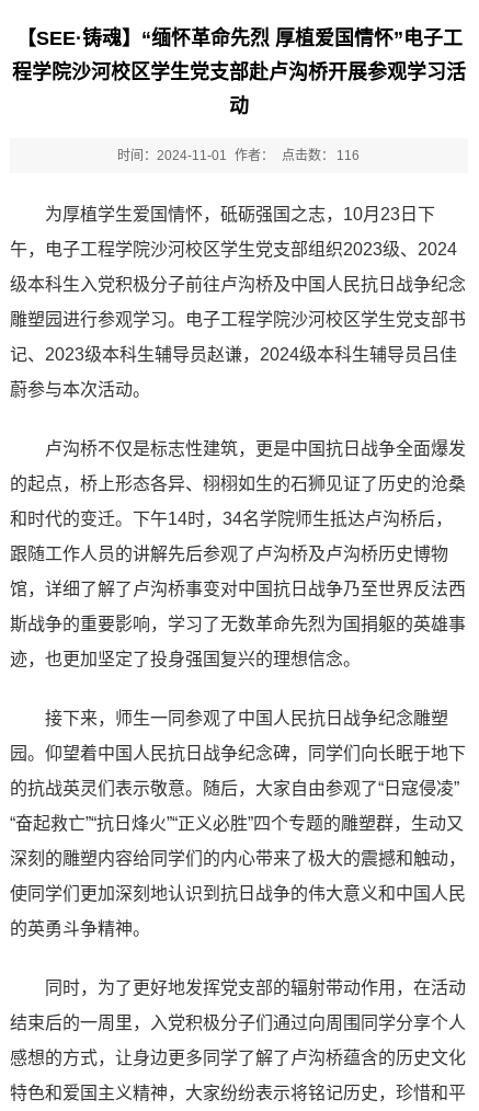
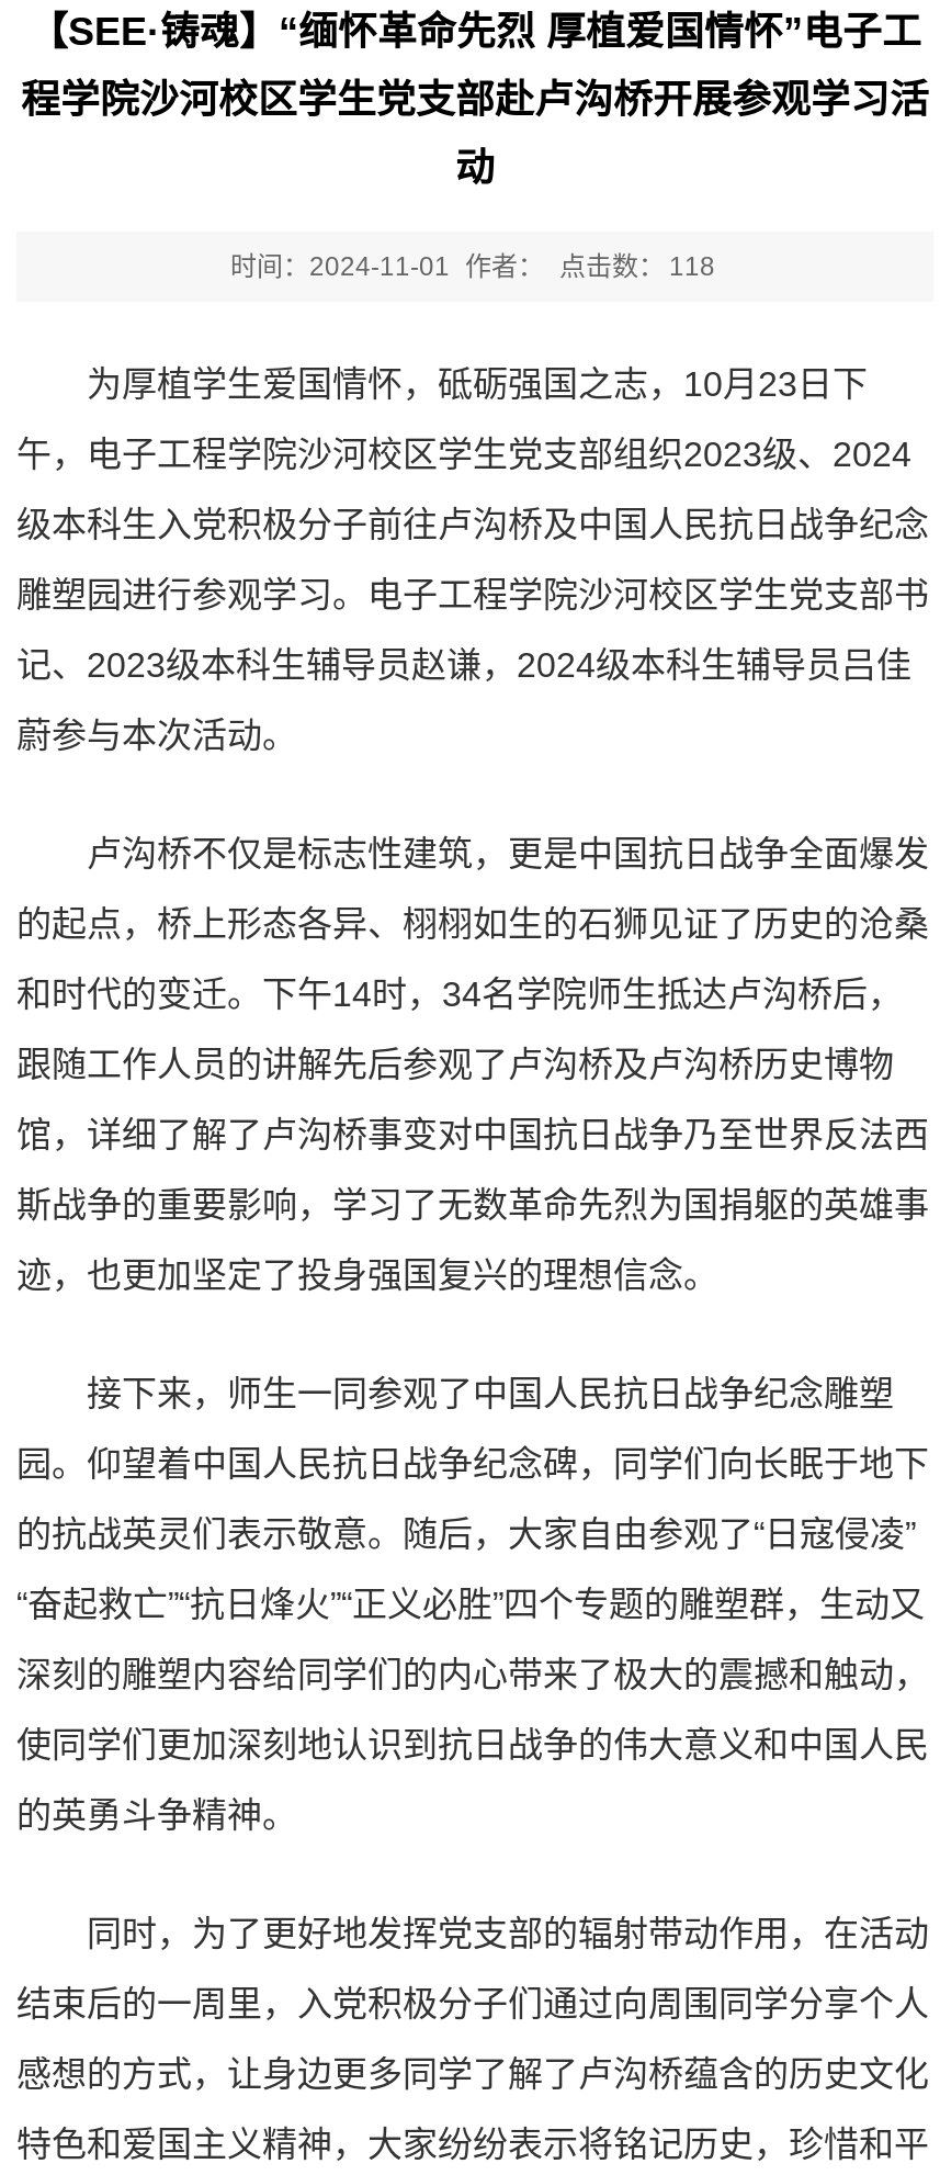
[117,148,359,164] 时间：2024-11-01 作者： 点击数： 116 -> [230,252,715,283] 时间：2024-11-01 作者： 点击数： 118

